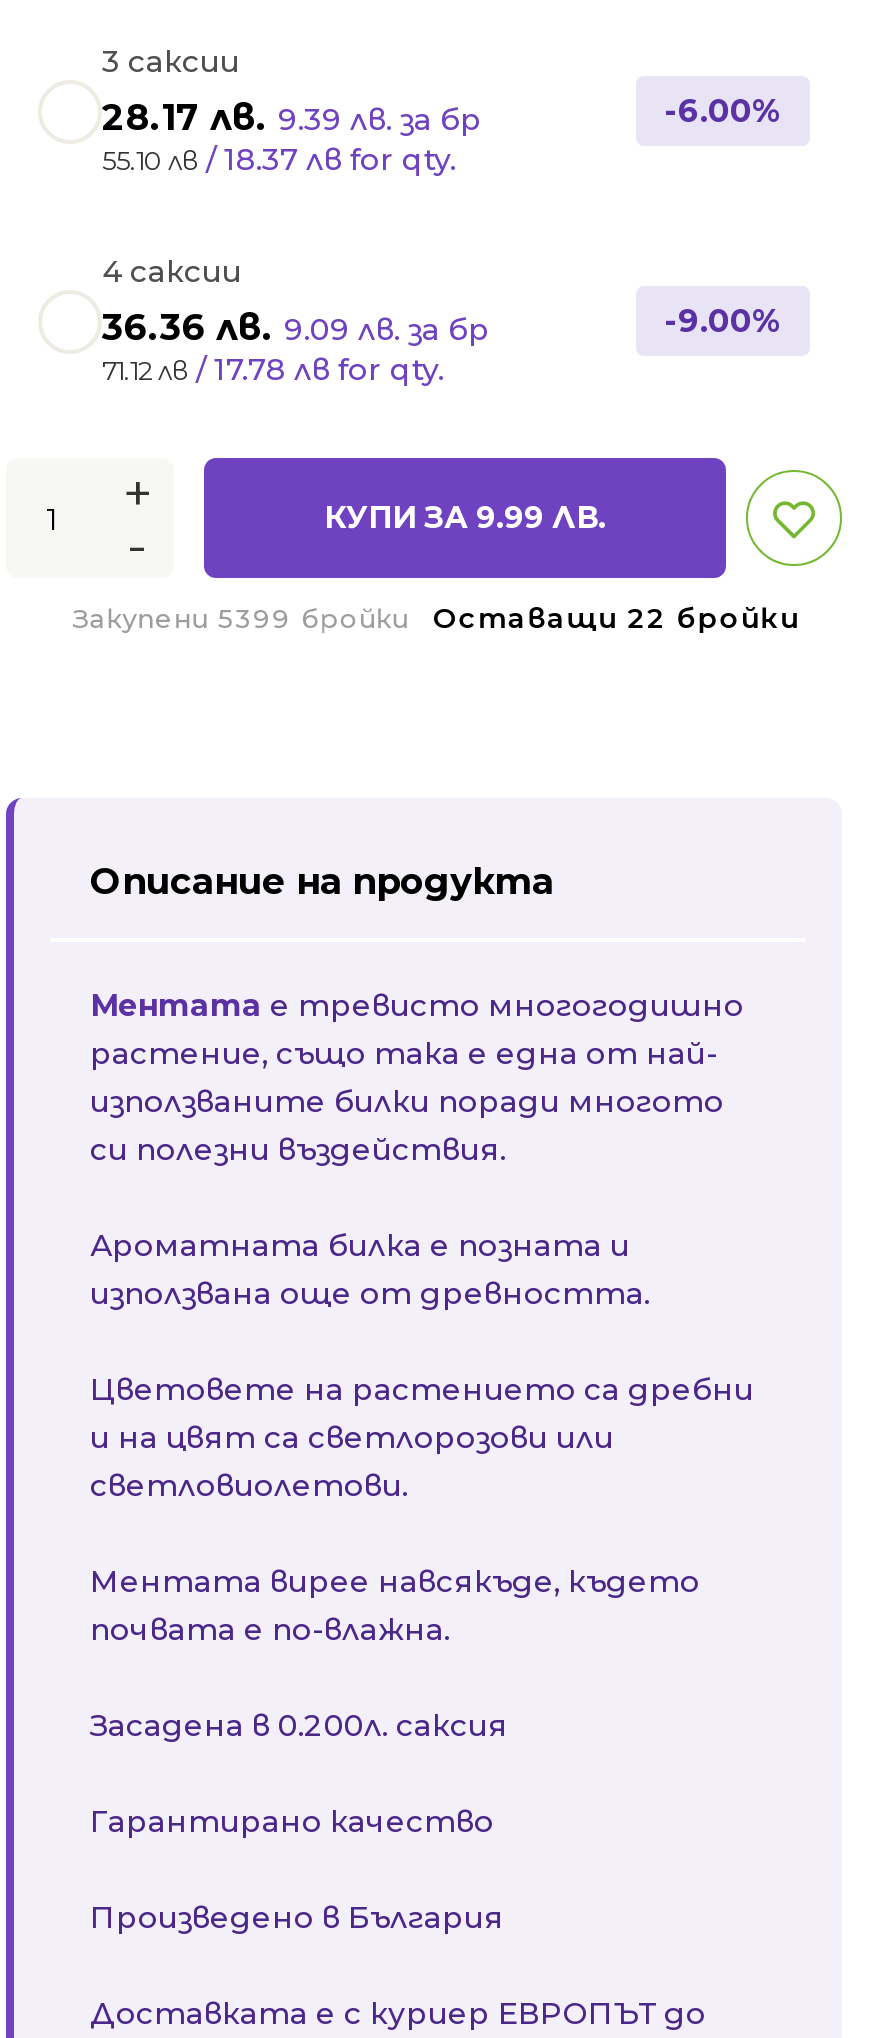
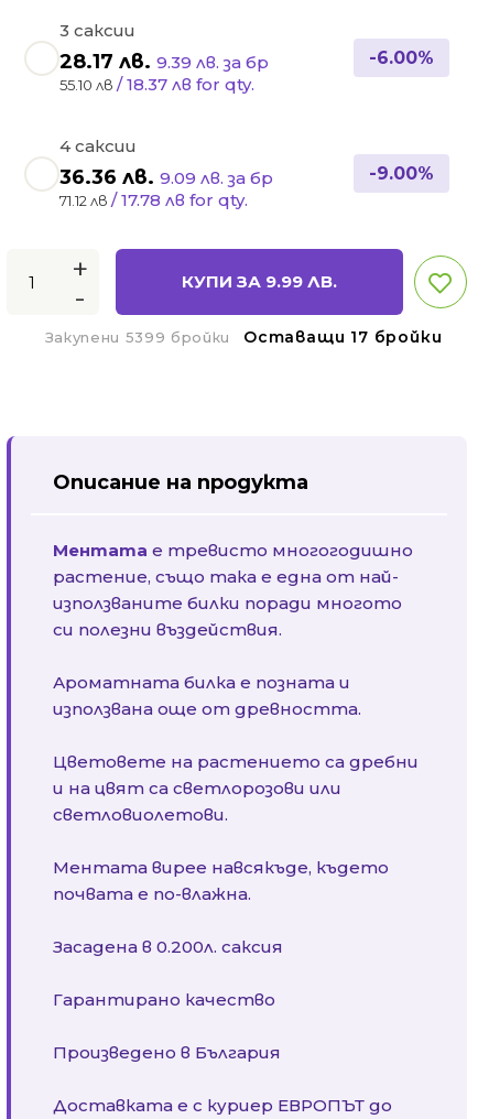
[433,600,800,636] Оставащи 22 бройки -> [243,327,442,347] Оставащи 17 бройки

